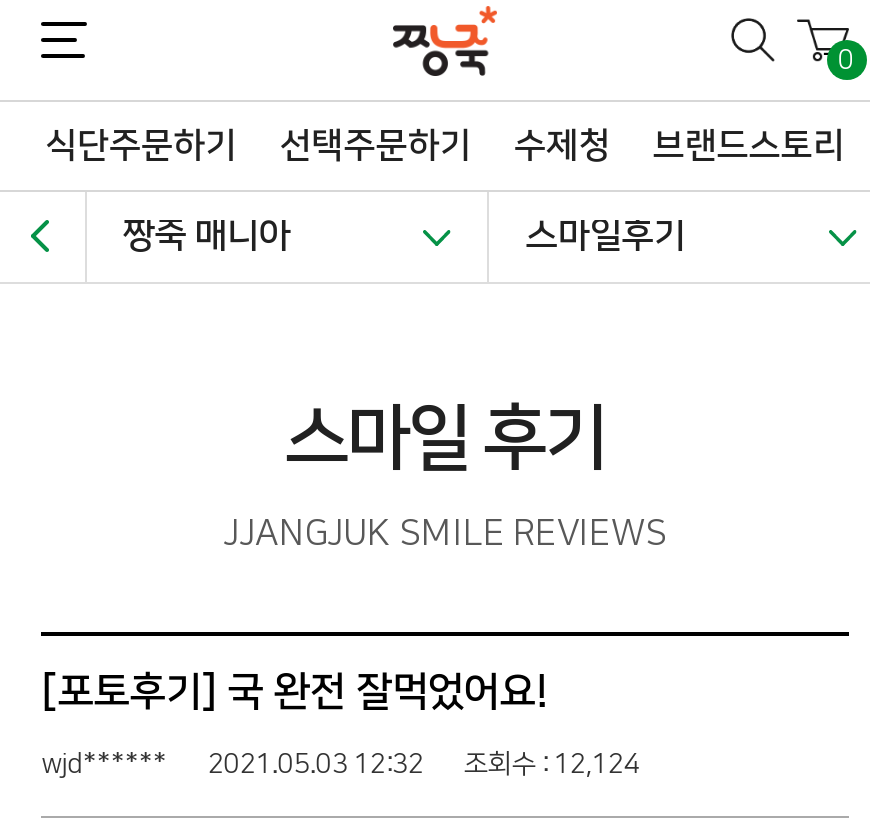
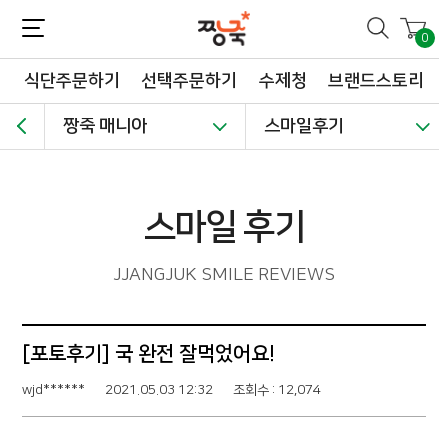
[42,749,640,777] wjd****** 2021.05.03 12:32 조회수 : 12,124 -> [22,383,321,397] wjd****** 2021.05.03 12:32 조회수 : 12,074

